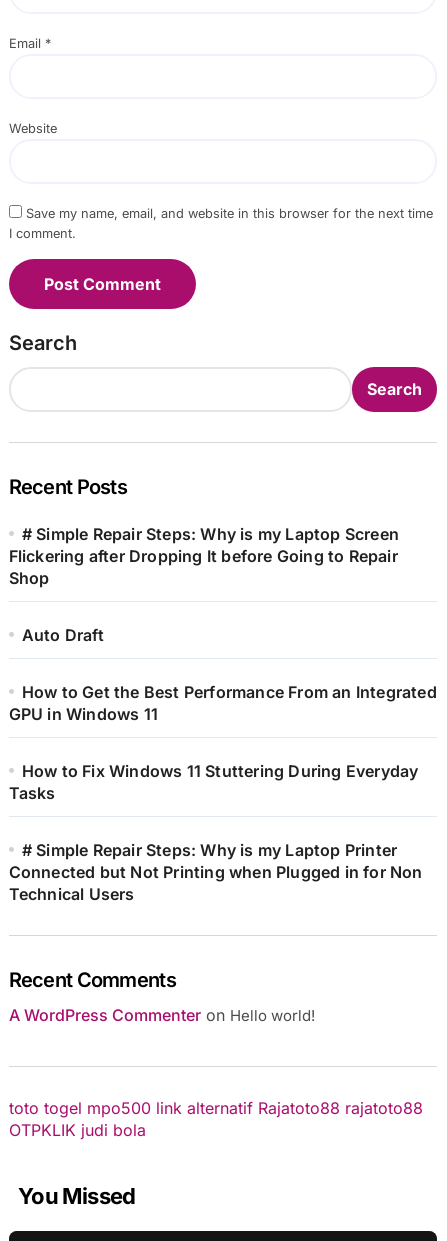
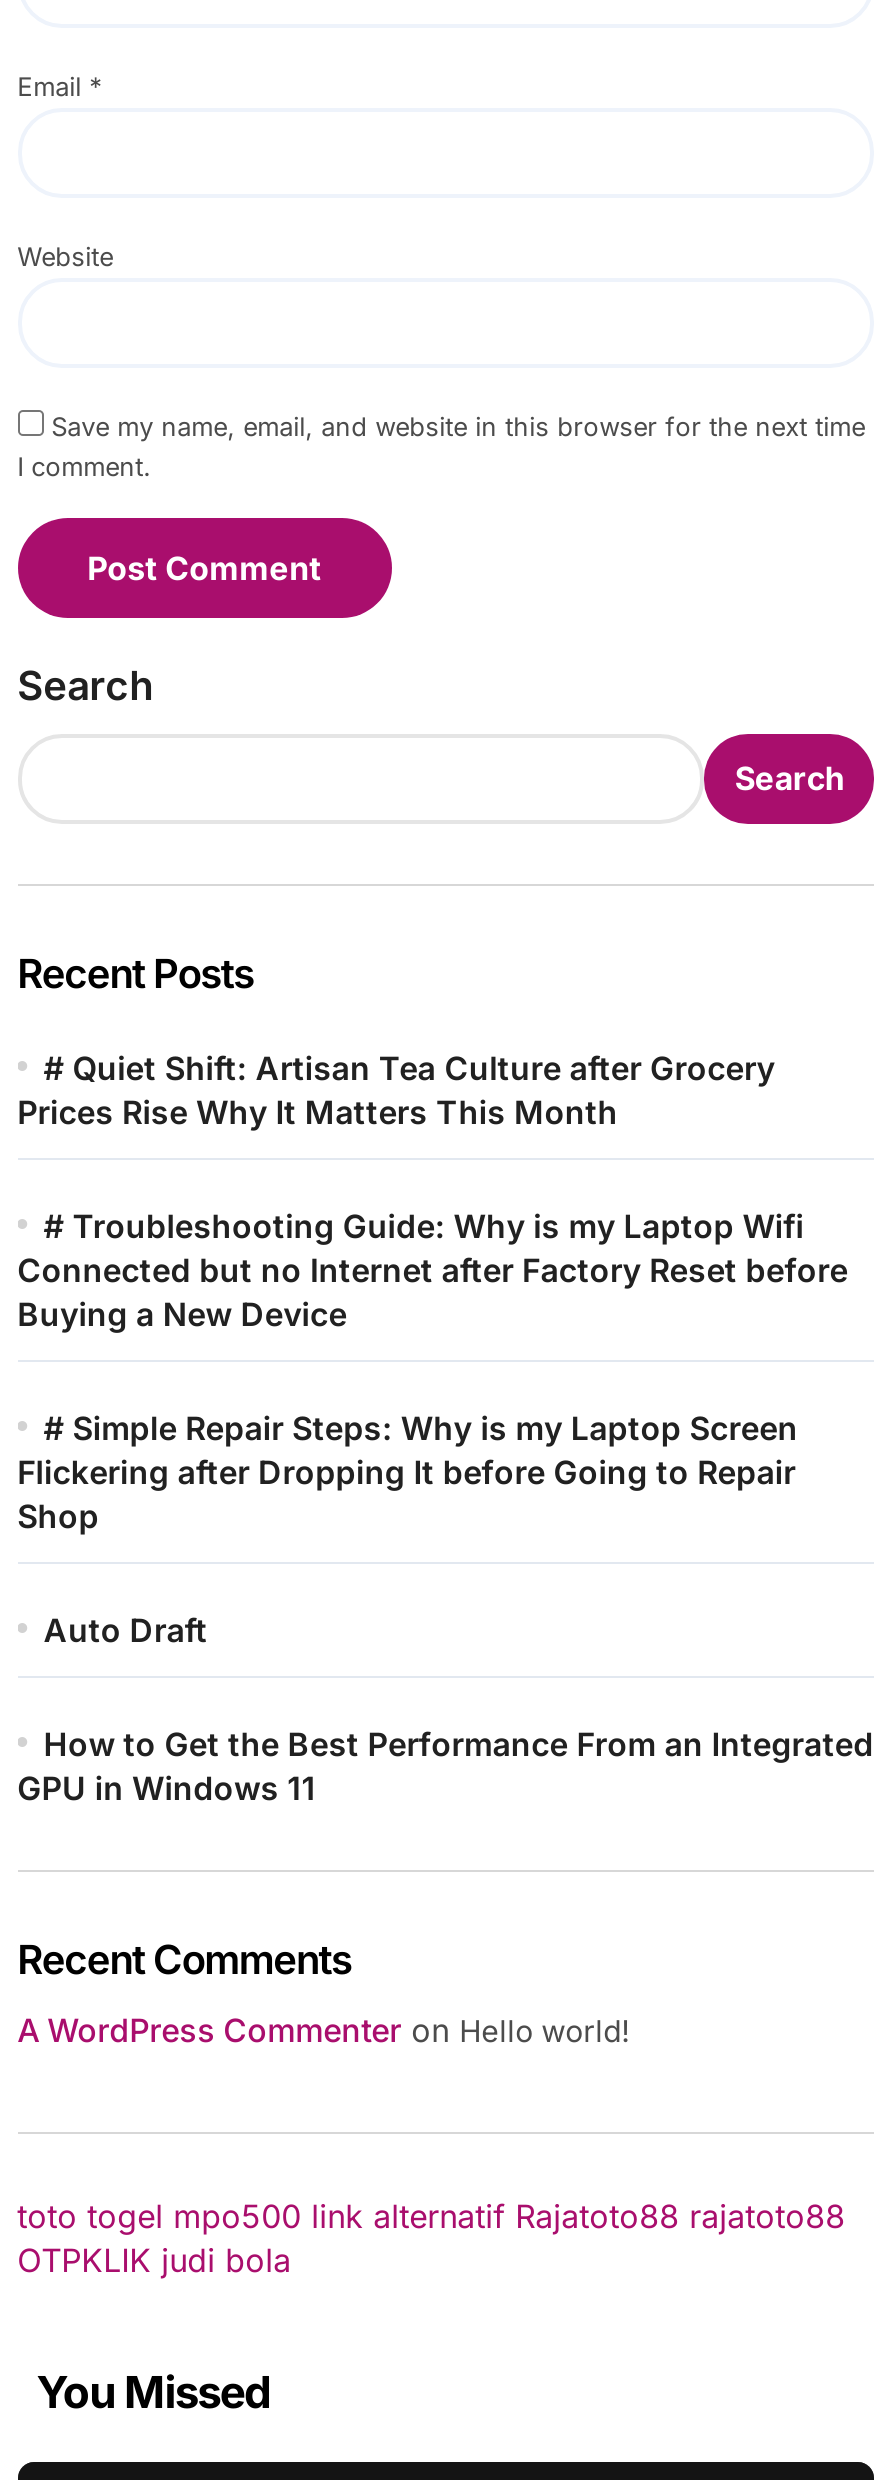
none -> [17,1047,848,1333] # Quiet Shift: Artisan Tea Culture after Grocery | Prices Rise Why It Matters This Month | # Troubleshooting Guide: Why is my Laptop Wifi | Connected but no Internet after Factory Reset before | Buying a New Device
moved [9,523,437,723] -> [17,1407,874,1807]: # Simple Repair Steps: Why is my Laptop Screen | Flickering after Dropping It before Going to Repair | Shop | Auto Draft | How to Get the Best Performance From an Integrated | GPU in Windows 11
[9,760,423,903] How to Fix Windows 11 Stuttering During Everyday | Tasks | # Simple Repair Steps: Why is my Laptop Printer | Connected but Not Printing when Plugged in for Non | Technical Users -> none

